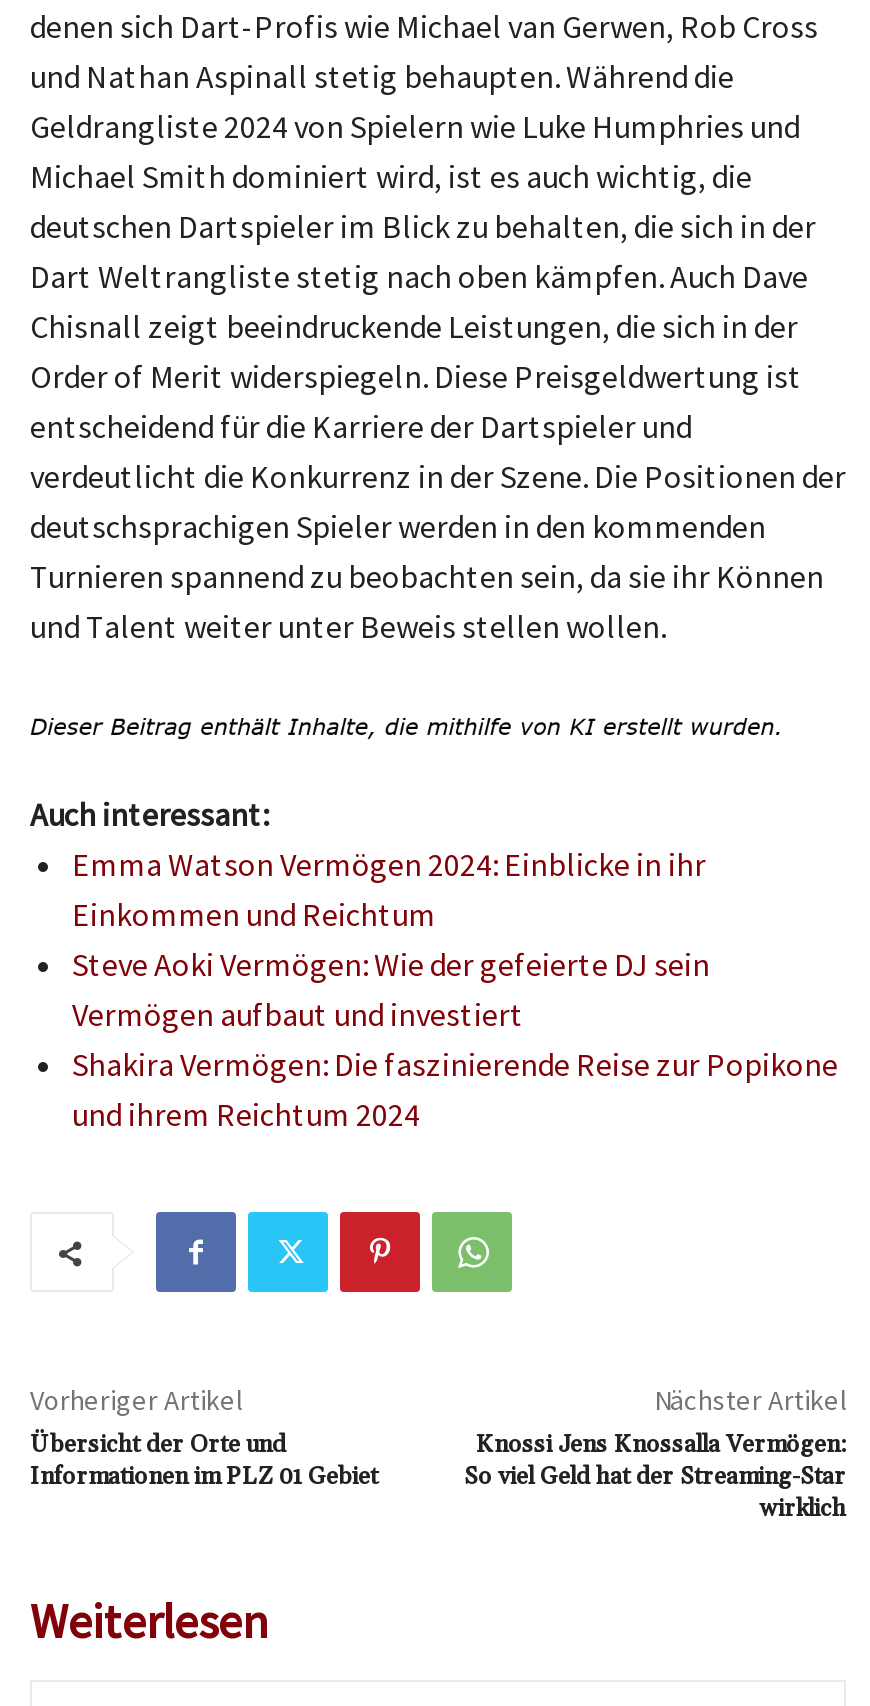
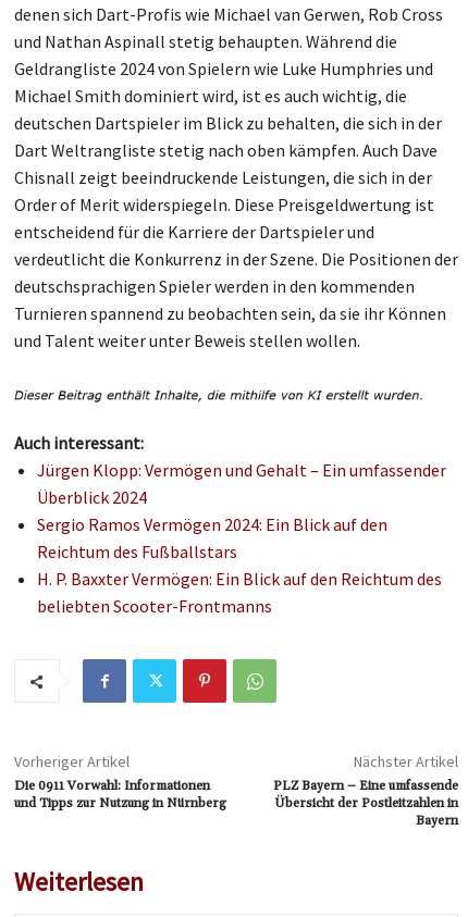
[72,845,838,1135] Emma Watson Vermögen 2024: Einblicke in ihr | Einkommen und Reichtum | Steve Aoki Vermögen: Wie der gefeierte DJ sein | Vermögen aufbaut und investiert | Shakira Vermögen: Die faszinierende Reise zur Popikone | und ihrem Reichtum 2024 -> [37,459,446,617] Jürgen Klopp: Vermögen und Gehalt – Ein umfassender | Überblick 2024 | Sergio Ramos Vermögen 2024: Ein Blick auf den | Reichtum des Fußballstars | H. P. Baxxter Vermögen: Ein Blick auf den Reichtum des | beliebten Scooter-Frontmanns
[30,1431,378,1493] Übersicht der Orte und | Informationen im PLZ 01 Gebiet -> [14,778,226,812] Die 0911 Vorwahl: Informationen | und Tipps zur Nutzung in Nürnberg
[464,1431,846,1525] Knossi Jens Knossalla Vermögen: | So viel Geld hat der Streaming-Star | wirklich -> [273,778,458,829] PLZ Bayern – Eine umfassende | Übersicht der Postleitzahlen in | Bayern

